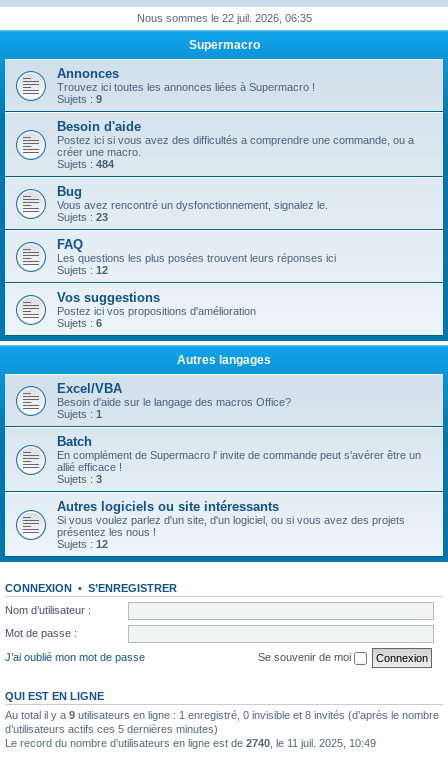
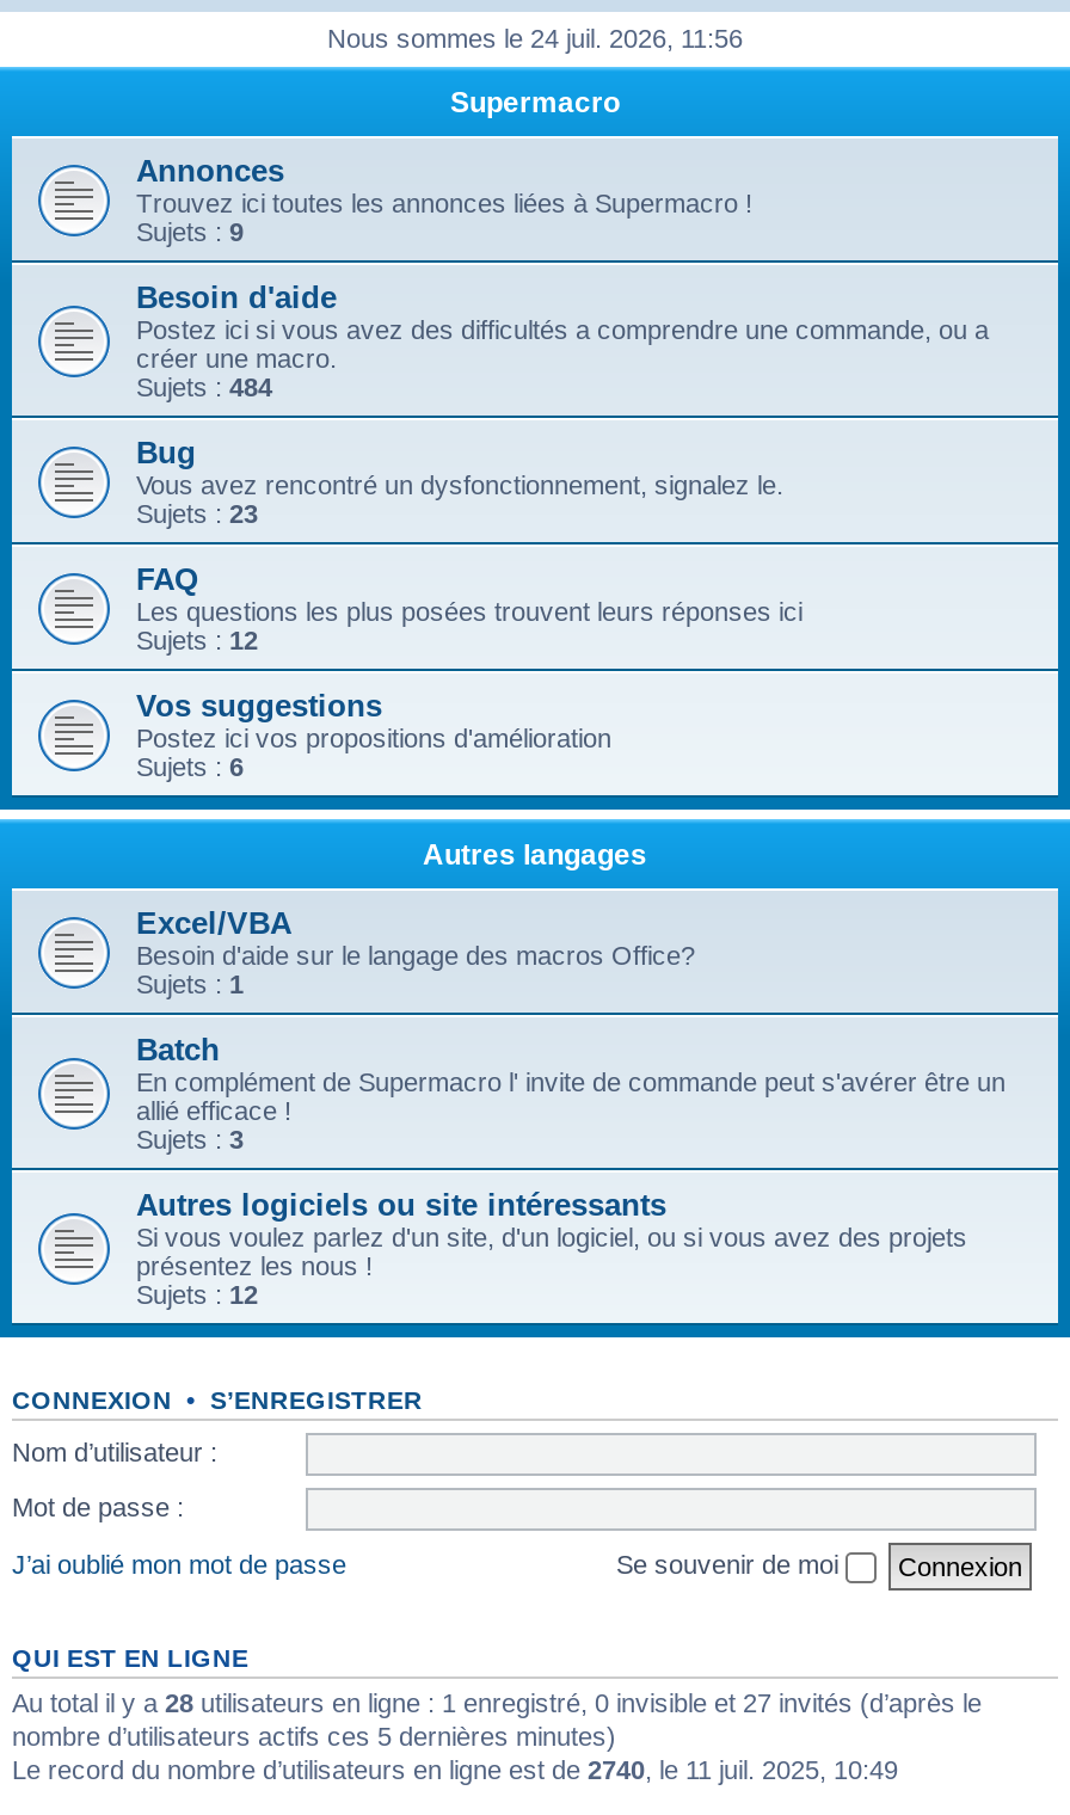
[136,12,311,24] Nous sommes le 22 juil. 2026, 06:35 -> [327,24,743,53] Nous sommes le 24 juil. 2026, 11:56
[5,708,439,734] Au total il y a 9 utilisateurs en ligne : 1 enregistré, 0 invisible et 8 invités (d’après le nombre | d’utilisateurs actifs ces 5 dernières minutes) -> [12,1687,982,1749] Au total il y a 28 utilisateurs en ligne : 1 enregistré, 0 invisible et 27 invités (d’après le | nombre d’utilisateurs actifs ces 5 dernières minutes)

